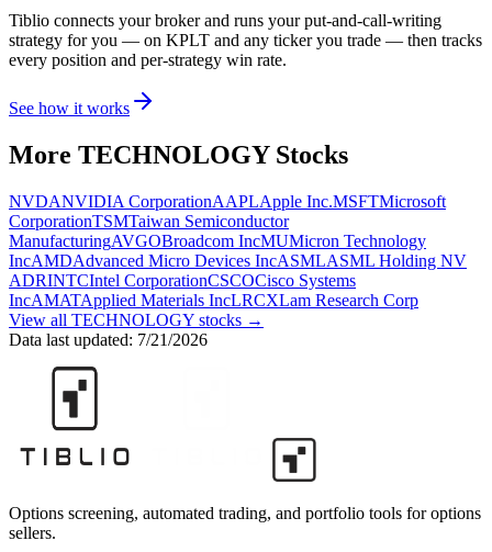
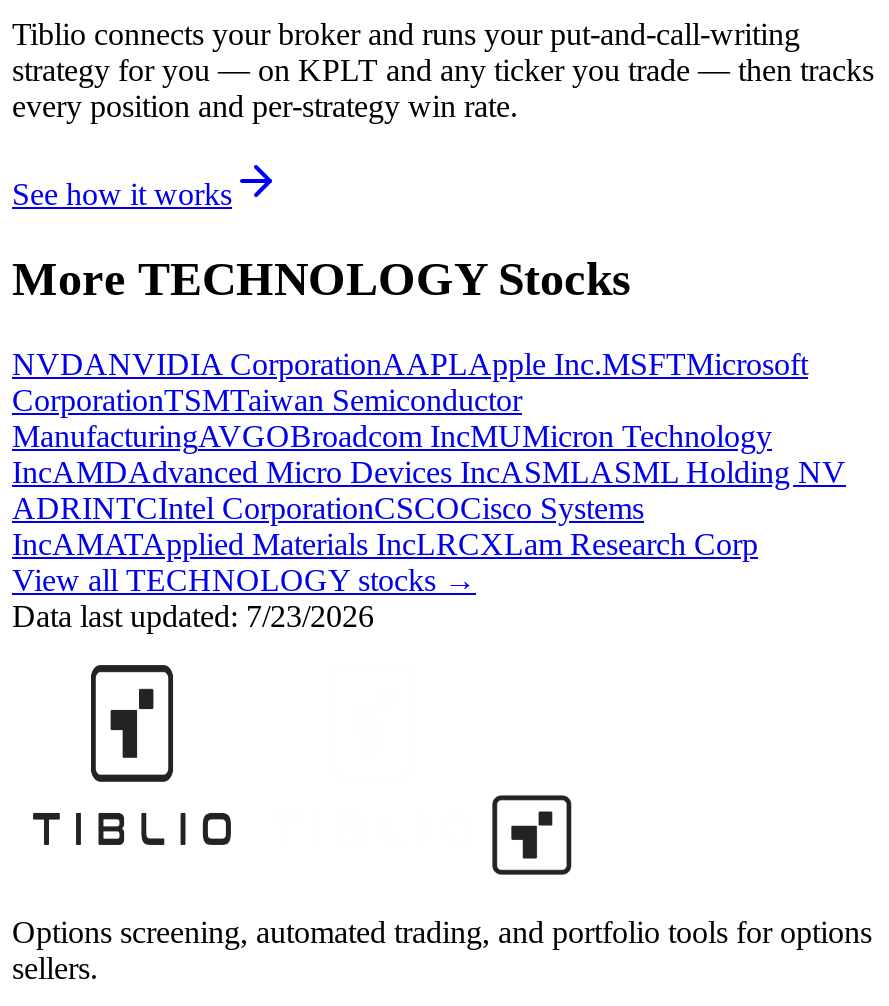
[9,330,208,349] Data last updated: 7/21/2026 -> [12,599,374,633] Data last updated: 7/23/2026

